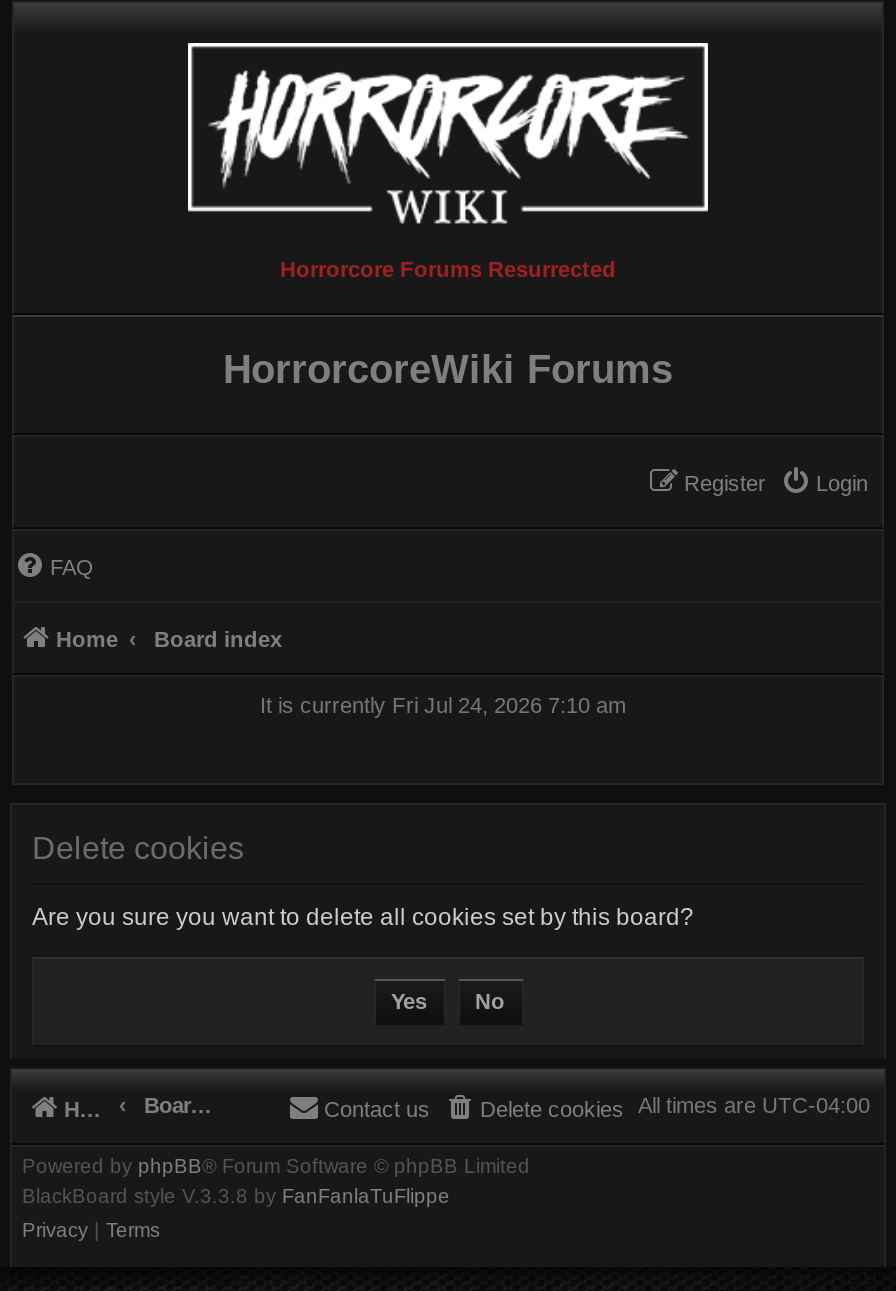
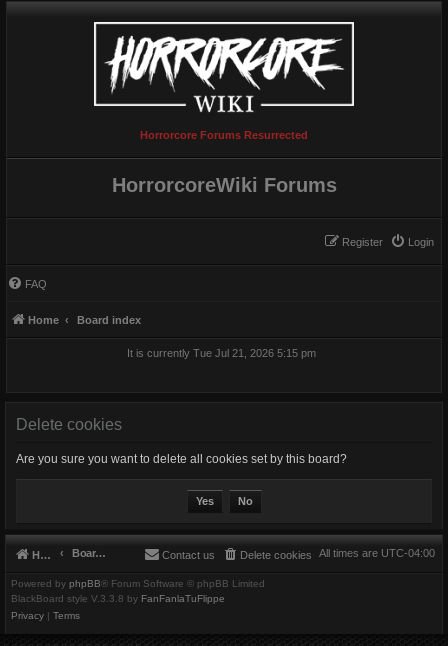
[260,693,626,717] It is currently Fri Jul 24, 2026 7:10 am -> [127,347,316,359] It is currently Tue Jul 21, 2026 5:15 pm

